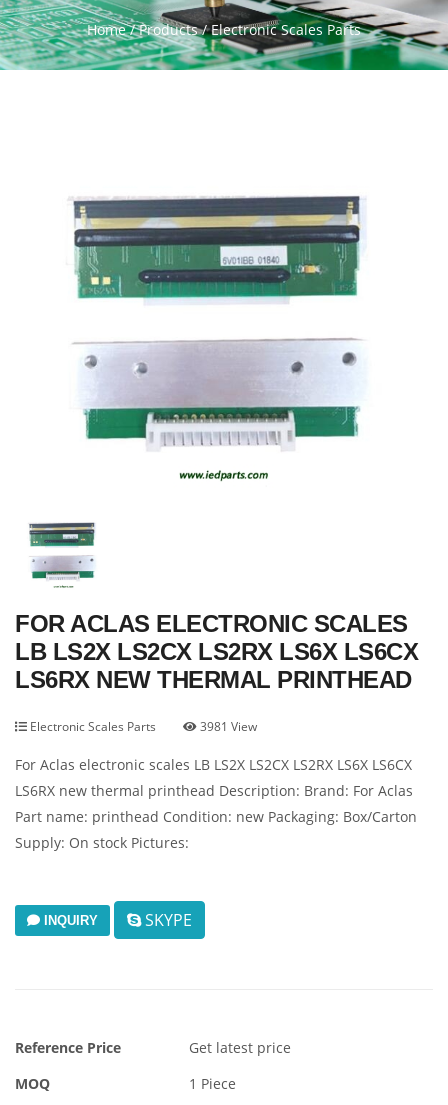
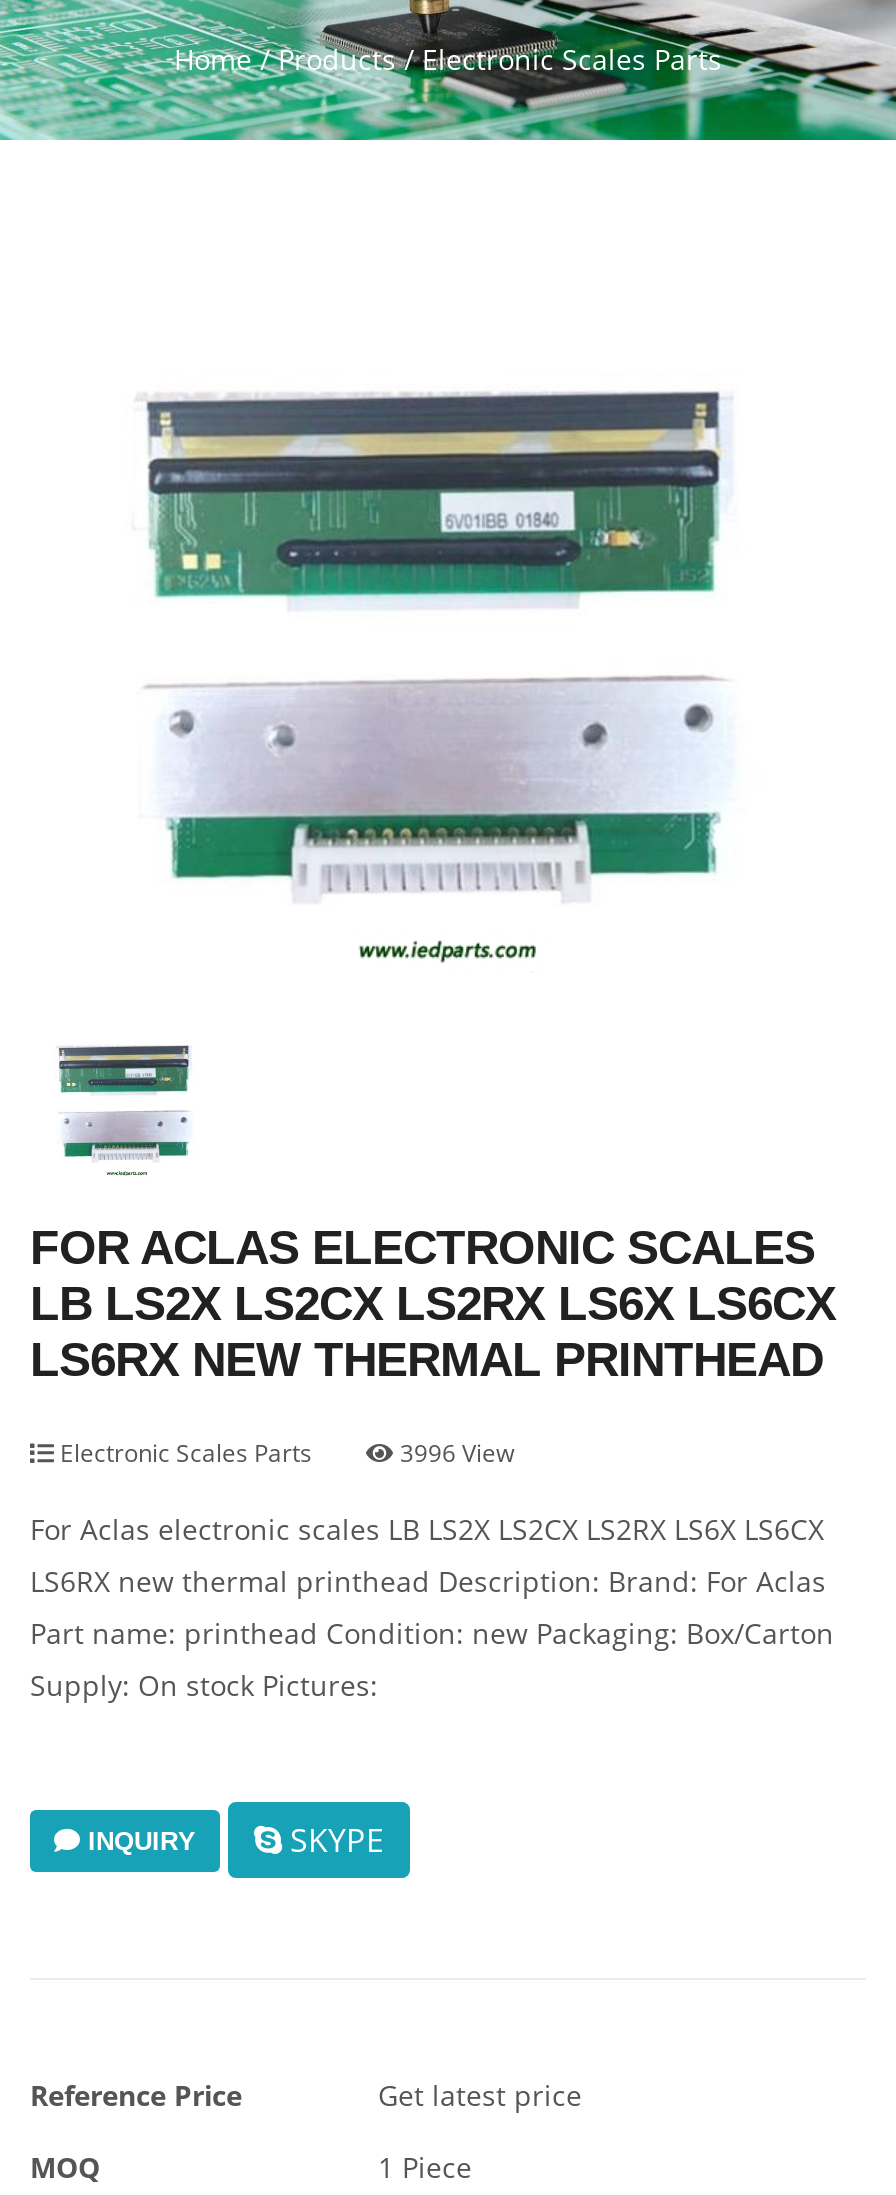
[197,718,257,735] 3981 View -> [394,1436,514,1470] 3996 View

